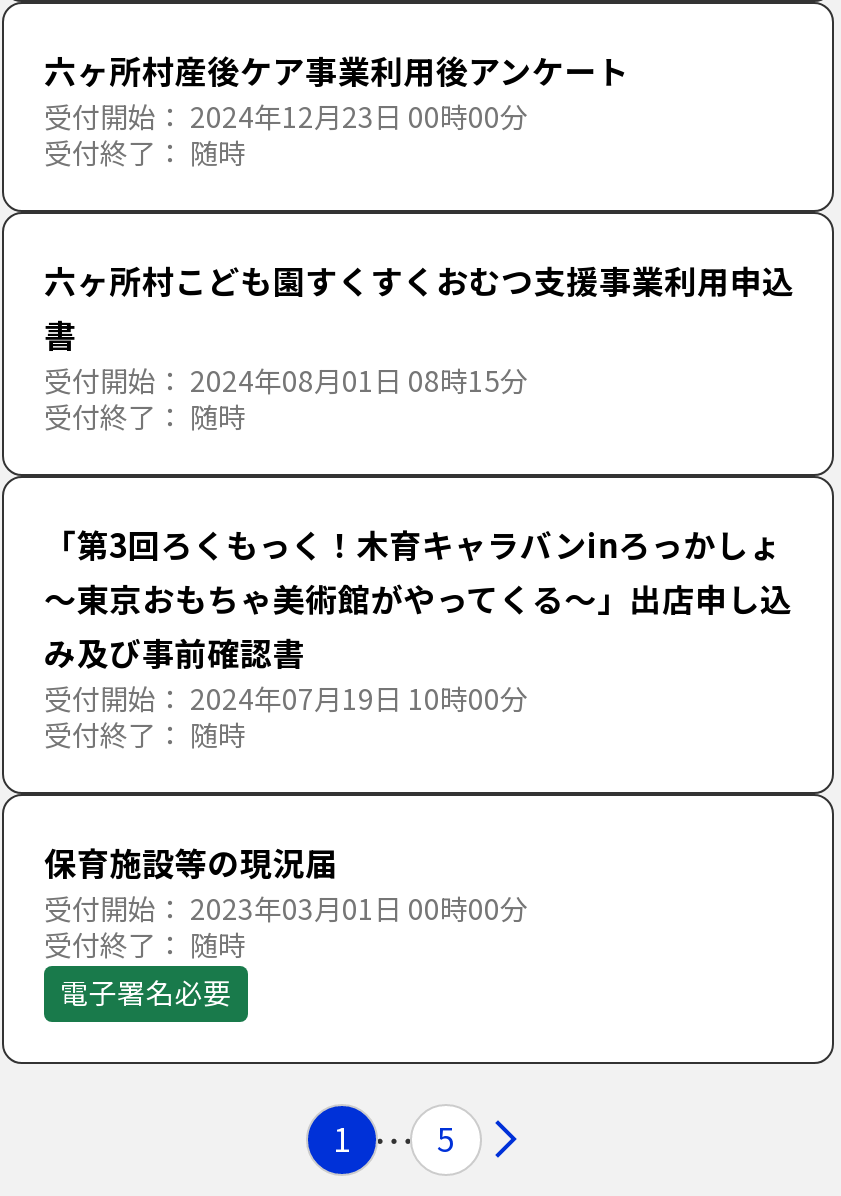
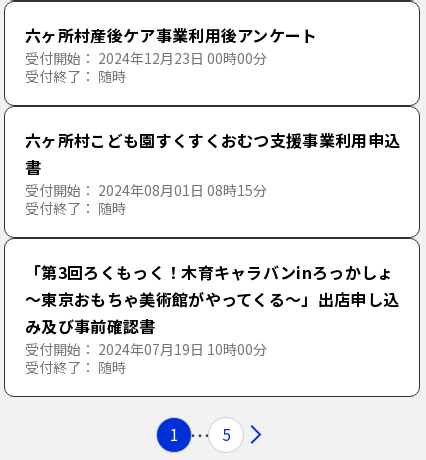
[44,837,528,1011] 保育施設等の現況届 | 受付開始： 2023年03月01日 00時00分 | 受付終了： 随時 | 電子署名必要 -> none

